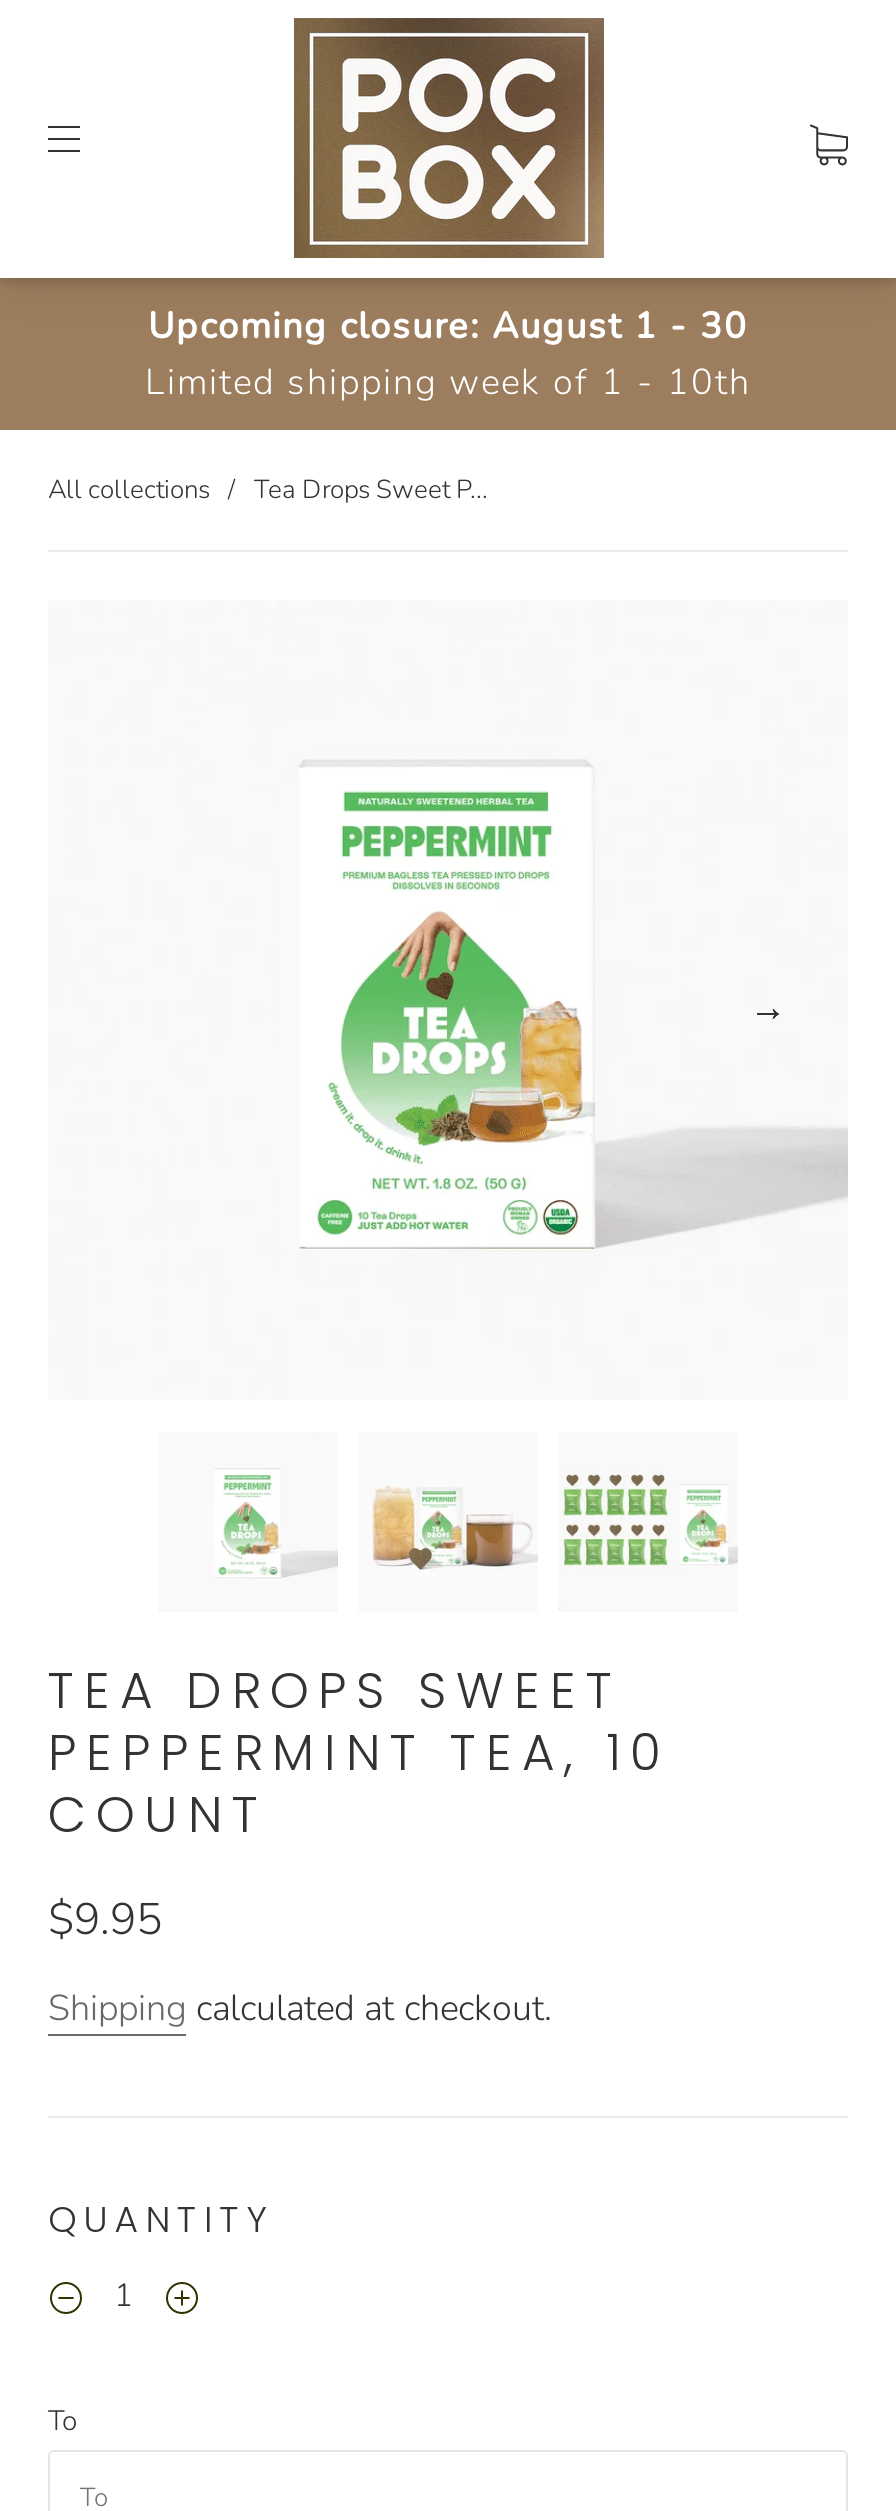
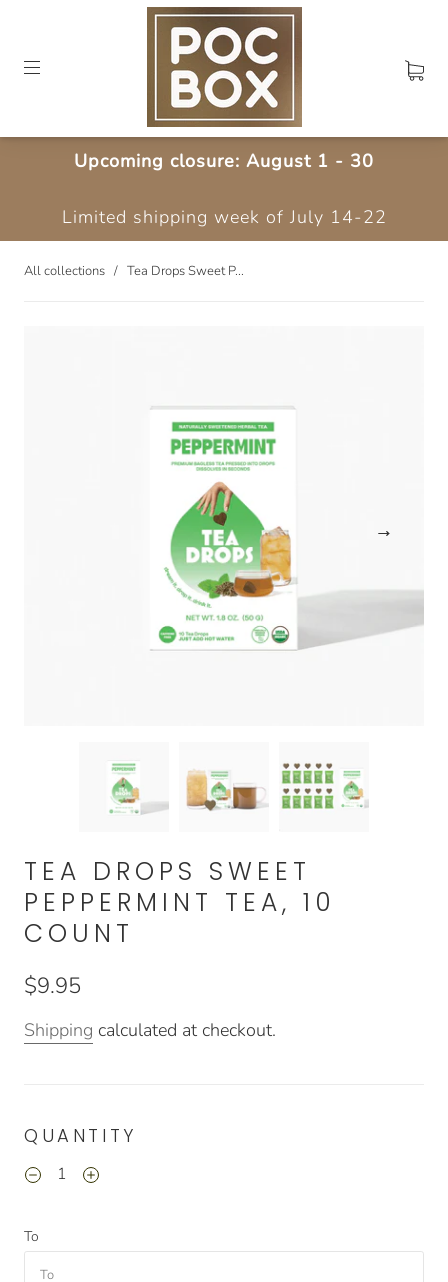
[145,358,751,406] Limited shipping week of 1 - 10th -> [61,205,386,229] Limited shipping week of July 14-22

